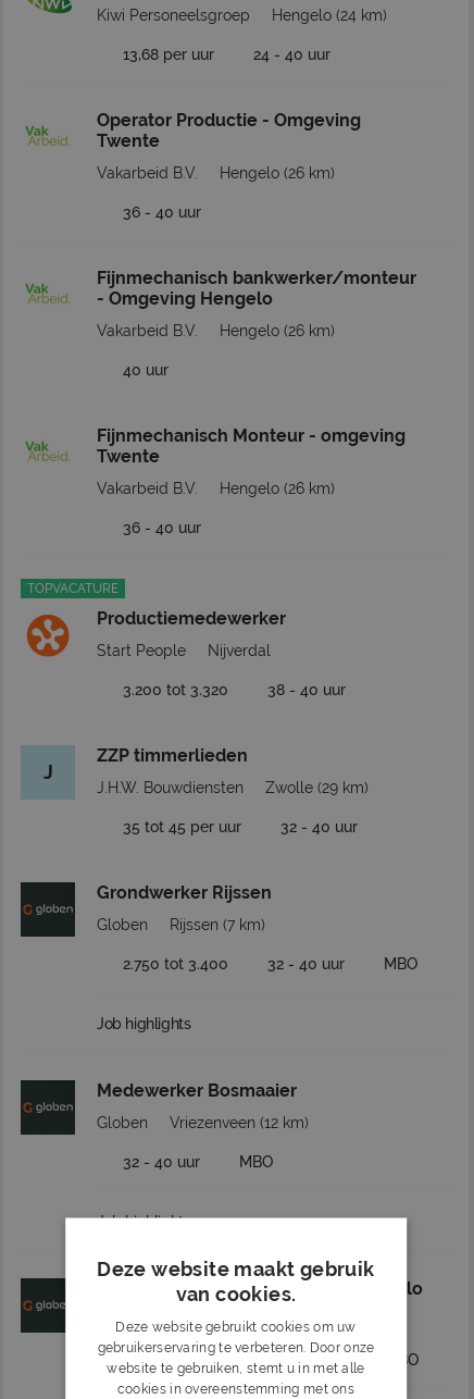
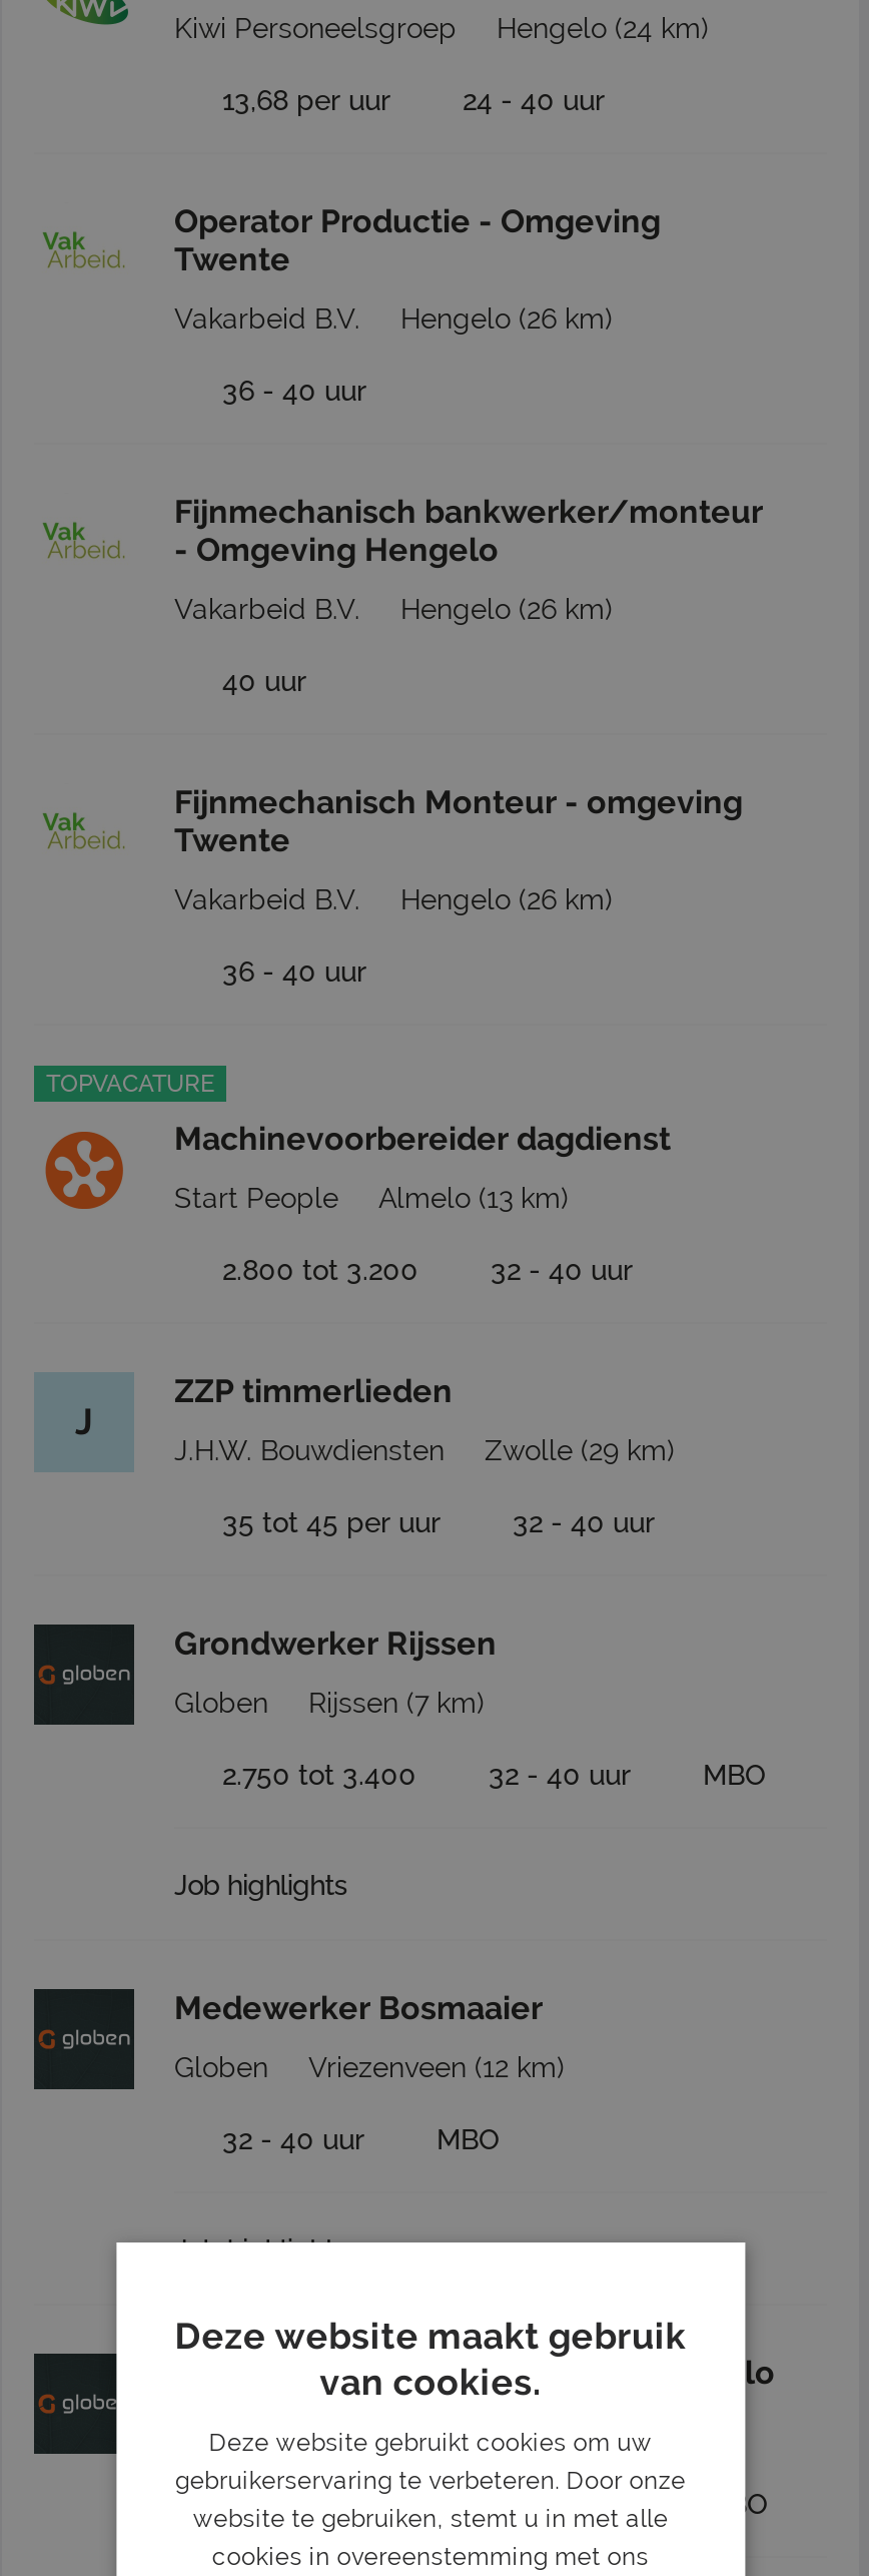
[97,608,286,629] Productiemedewerker -> [174,1120,671,1158] Machinevoorbereider dagdienst
[208,642,271,659] Nijverdal -> [378,1182,569,1214] Almelo (13 km)
[123,681,346,698] 3.200 tot 3.320 | 38 - 40 uur -> [222,1254,633,1286] 2.800 tot 3.200 | 32 - 40 uur

